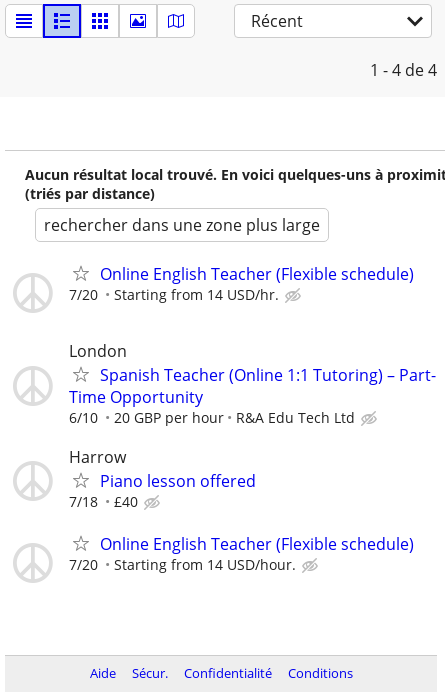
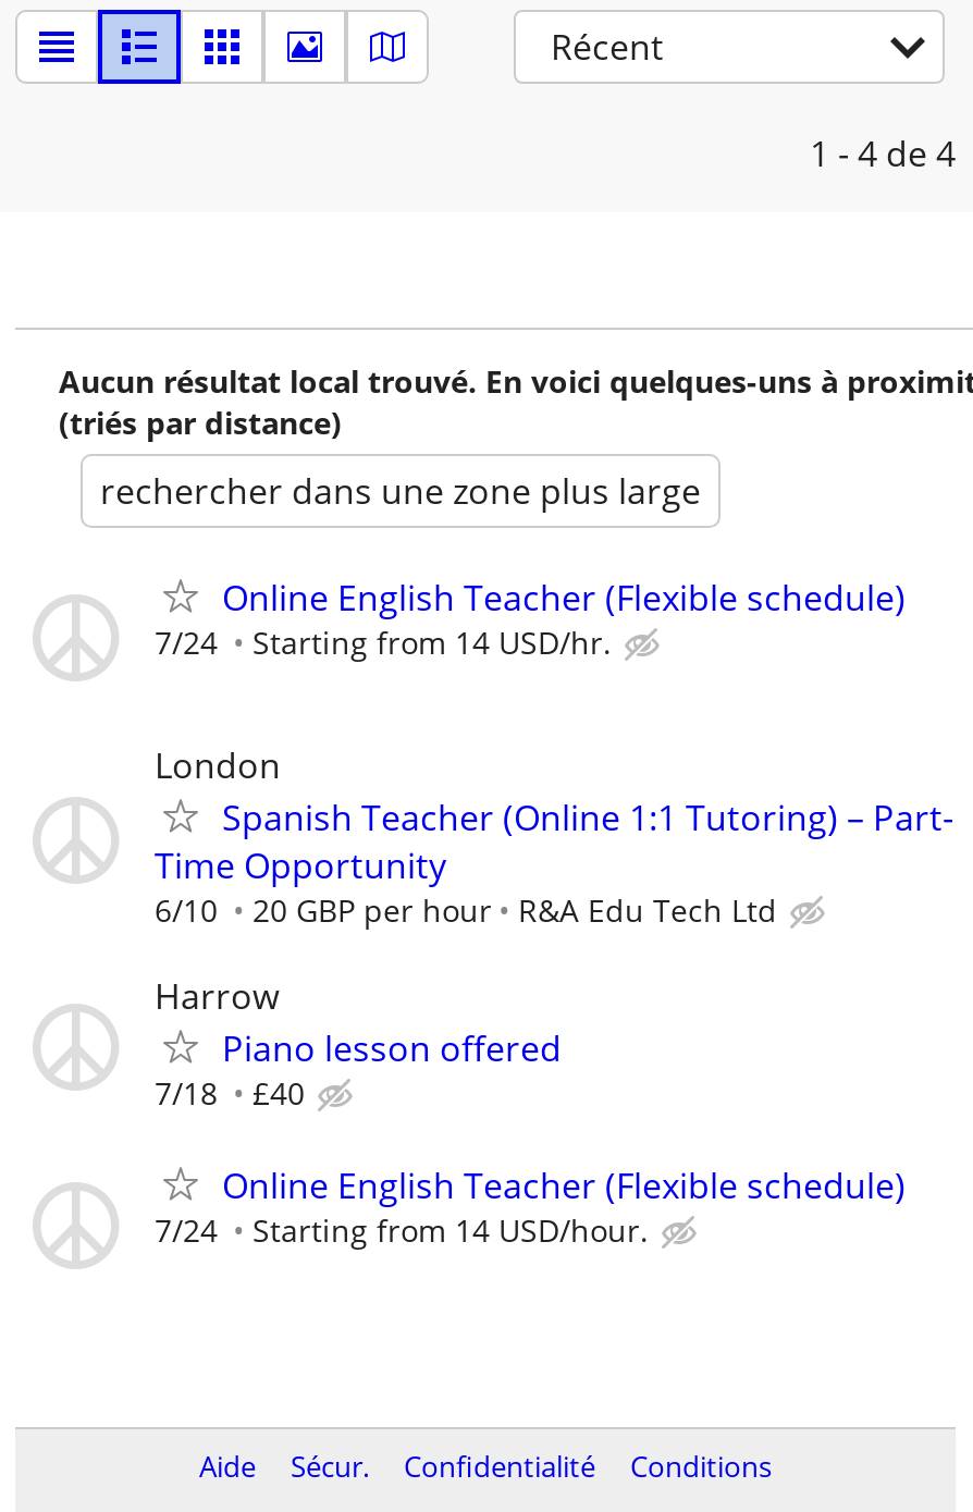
[69,285,279,304] 7/20 Starting from 14 USD/hr. -> [155,622,612,663] 7/24 Starting from 14 USD/hr.
[69,555,296,574] 7/20 Starting from 14 USD/hour. -> [155,1209,649,1250] 7/24 Starting from 14 USD/hour.

